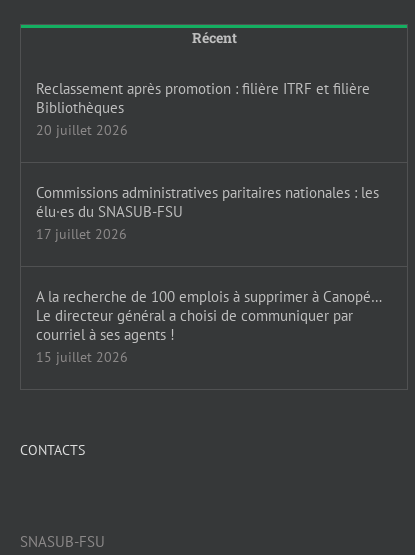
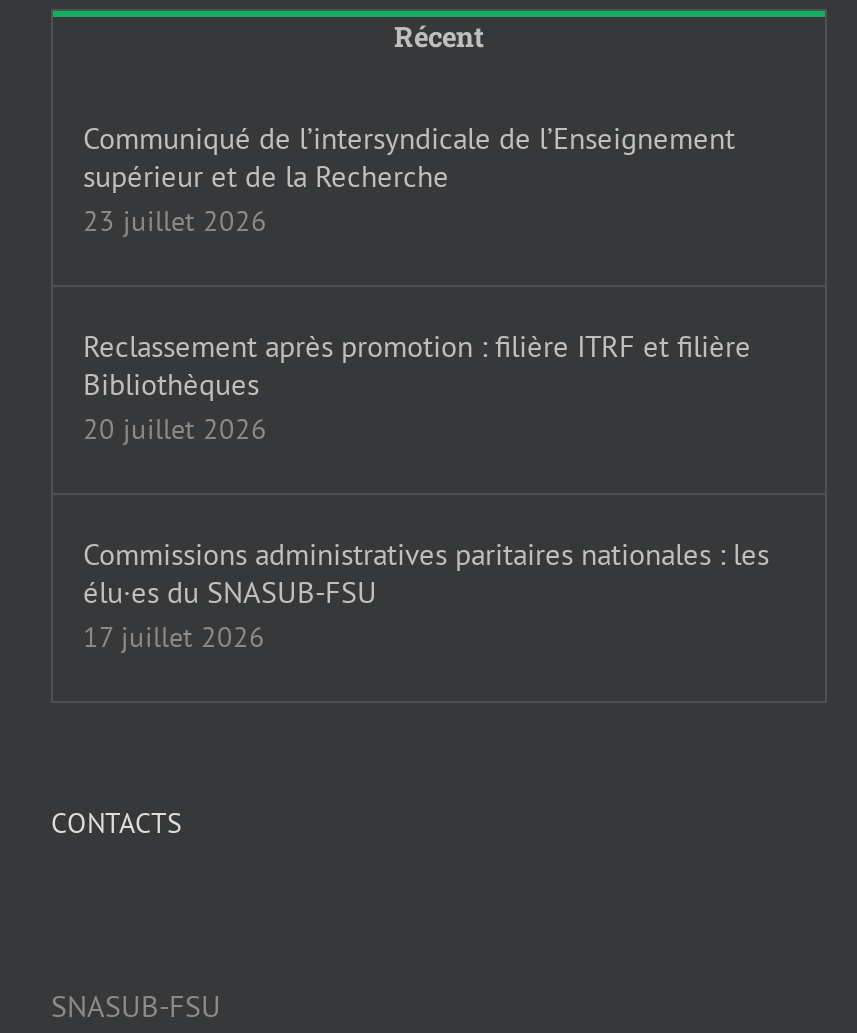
none -> [83,119,735,239] Communiqué de l’intersyndicale de l’Enseignement | supérieur et de la Recherche | 23 juillet 2026
moved [36,79,379,243] -> [83,327,769,655]: Reclassement après promotion : filière ITRF et filière | Bibliothèques | 20 juillet 2026 | Commissions administratives paritaires nationales : les | élu·es du SNASUB-FSU | 17 juillet 2026
[36,287,381,366] A la recherche de 100 emplois à supprimer à Canopé… | Le directeur général a choisi de communiquer par | courriel à ses agents ! | 15 juillet 2026 -> none

